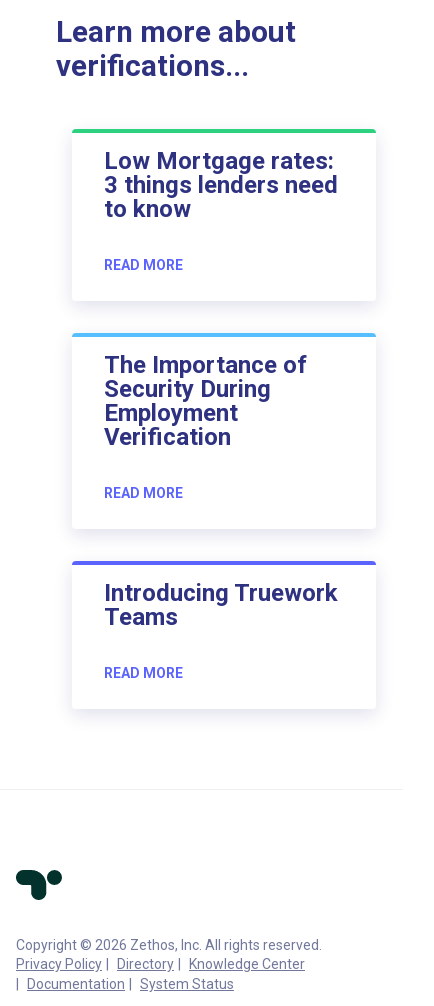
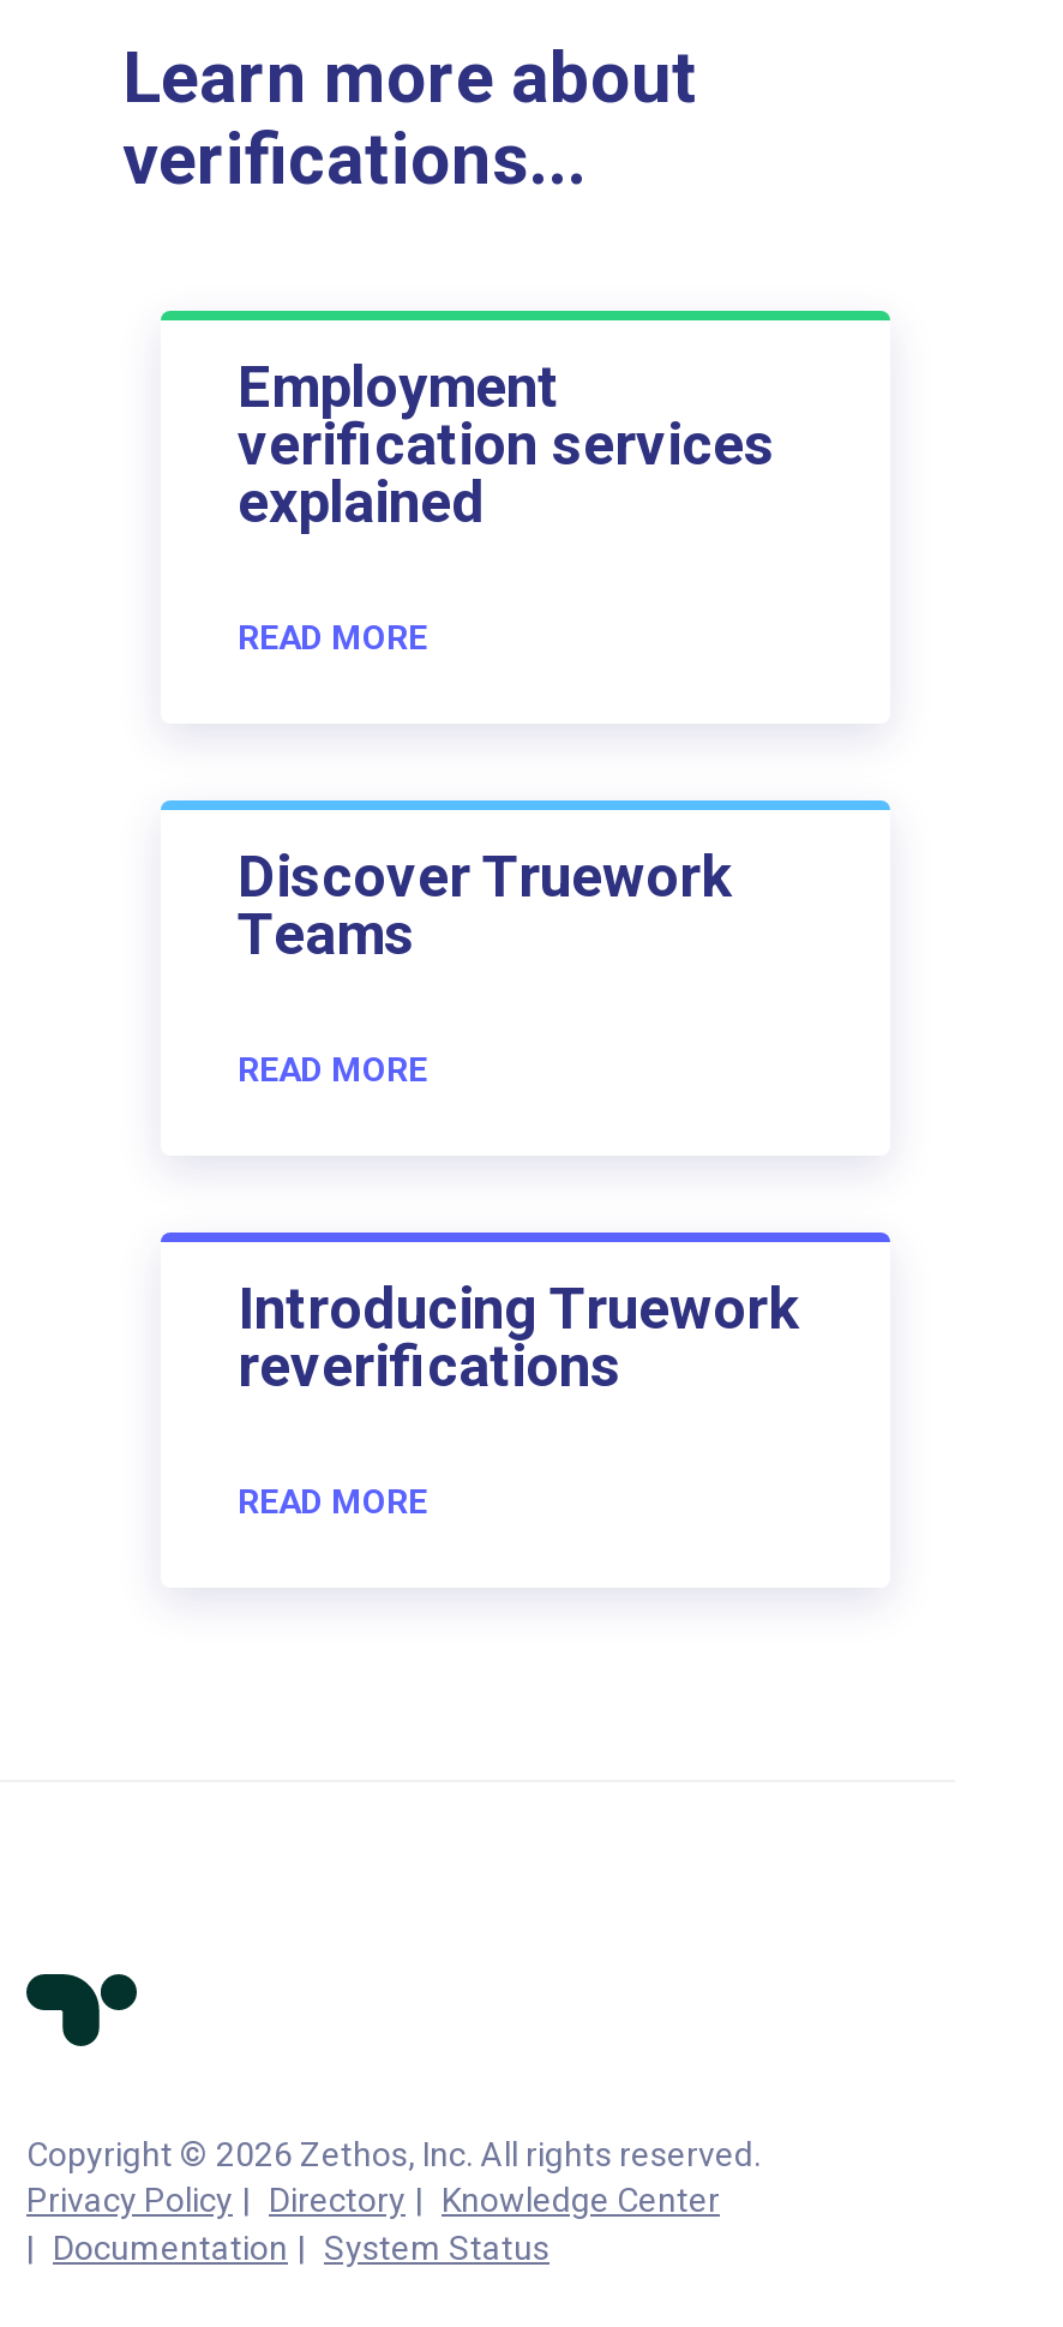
[104,147,338,223] Low Mortgage rates: | 3 things lenders need | to know -> [238,354,775,536] Employment | verification services | explained
[104,351,307,451] The Importance of | Security During | Employment | Verification -> [238,844,732,968] Discover Truework | Teams
[104,603,178,631] Teams -> [238,1333,621,1401] reverifications

